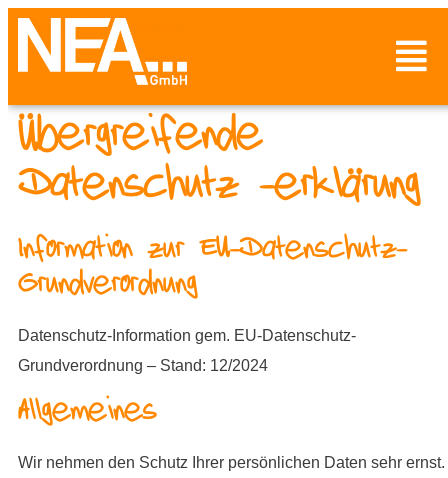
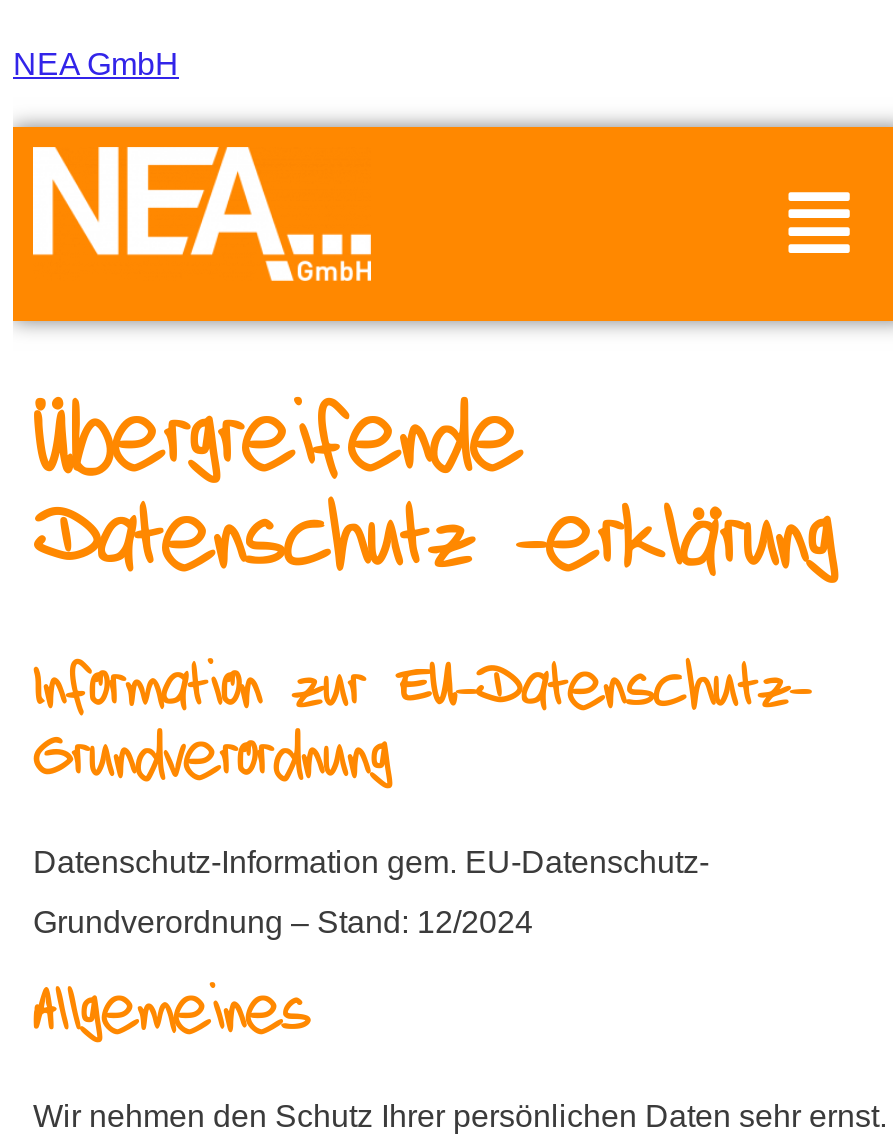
none -> [13,47,179,81] NEA GmbH
moved [8,7,445,109] -> [13,119,887,329]: [image]

